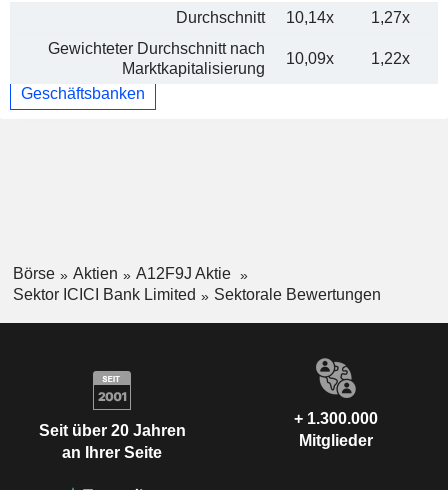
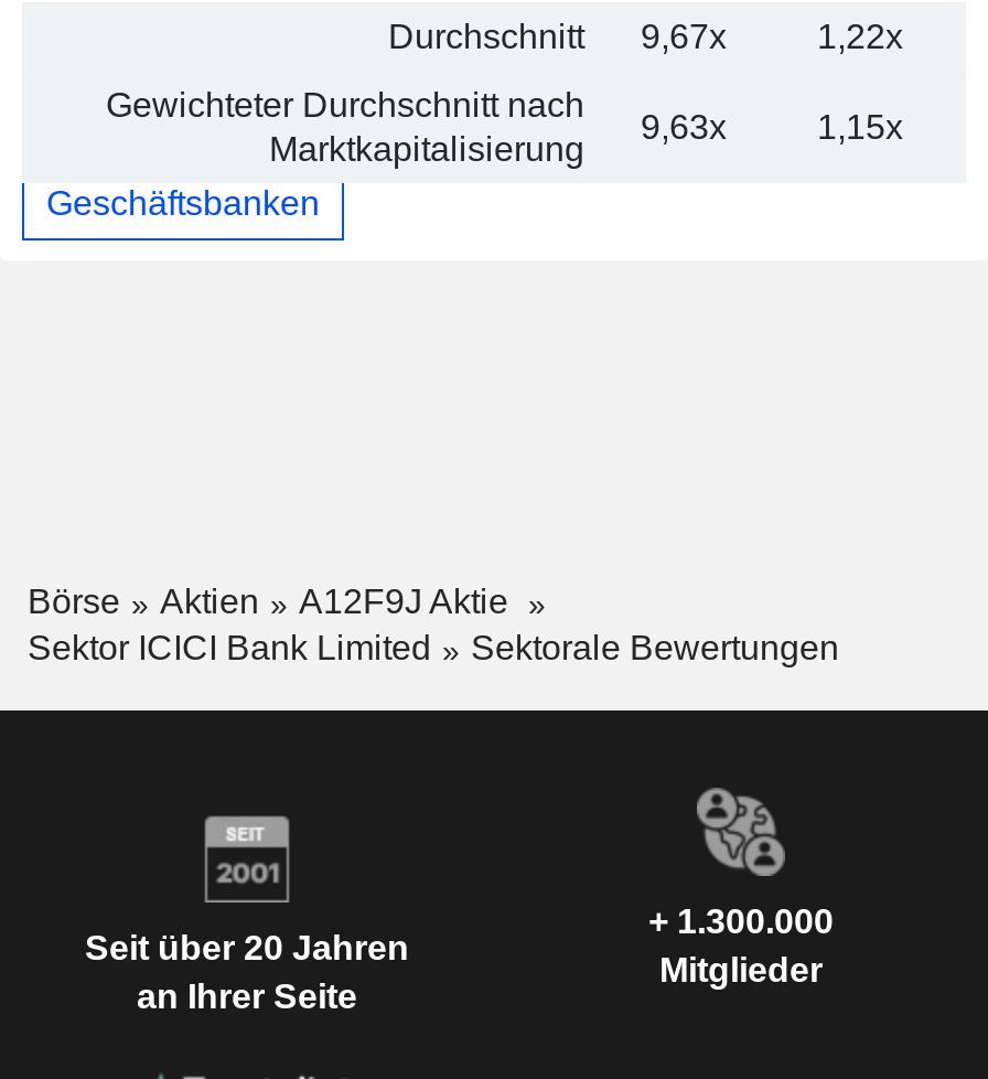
[286,9,409,26] 10,14x | 1,27x -> [641,18,903,55] 9,67x | 1,22x
[286,50,409,67] 10,09x | 1,22x -> [641,108,903,146] 9,63x | 1,15x

